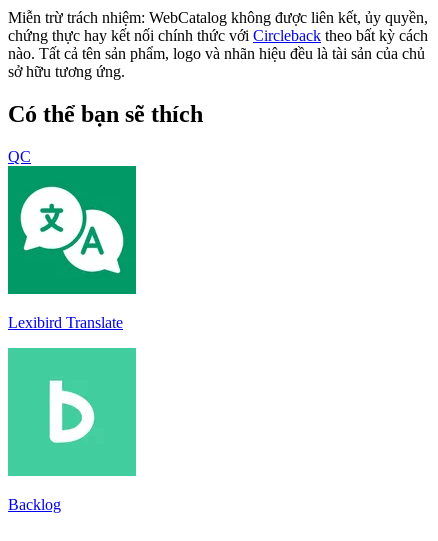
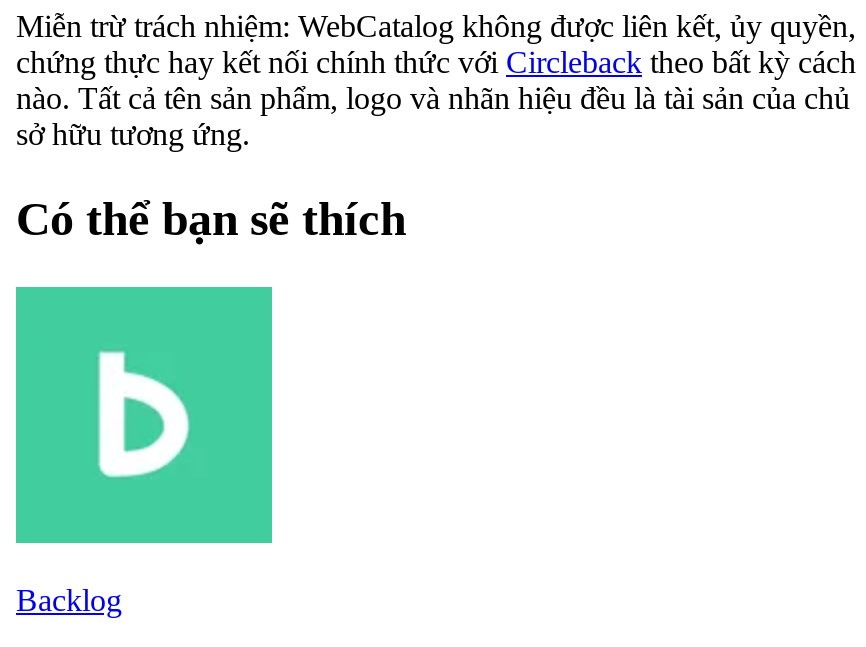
[8,148,31,165] QC -> none
[7,165,137,331] [image] | Lexibird Translate -> none

